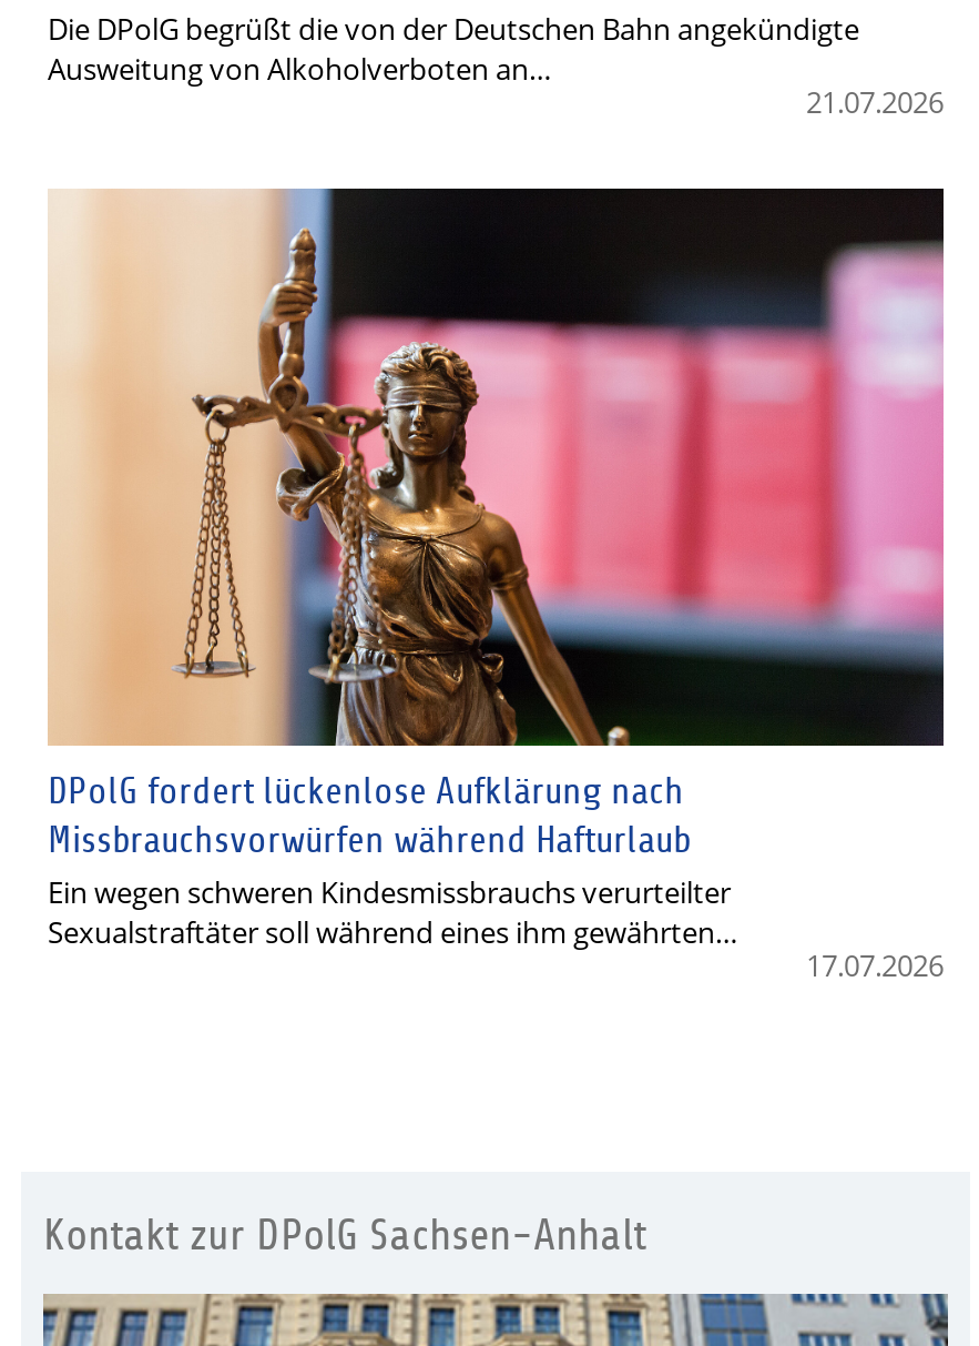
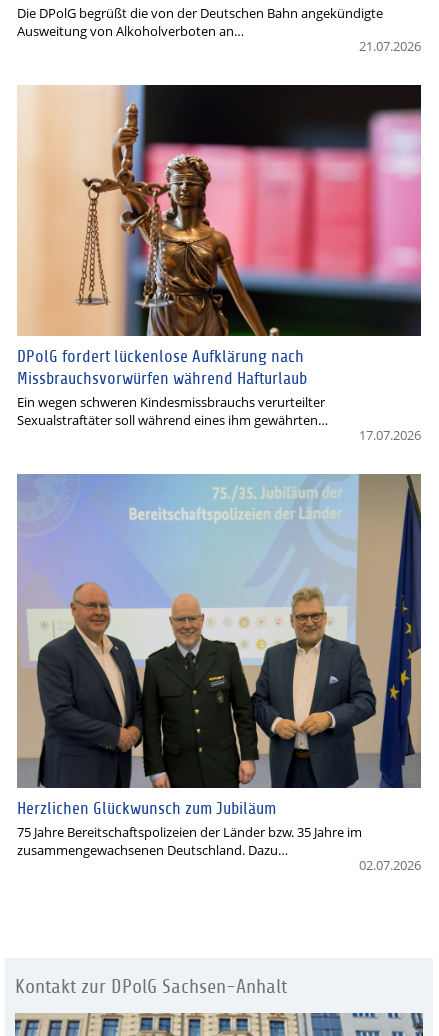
none -> [16,473,422,874] [image] | Herzlichen Glückwunsch zum Jubiläum | 75 Jahre Bereitschaftspolizeien der Länder bzw. 35 Jahre im | zusammengewachsenen Deutschland. Dazu… | 02.07.2026

